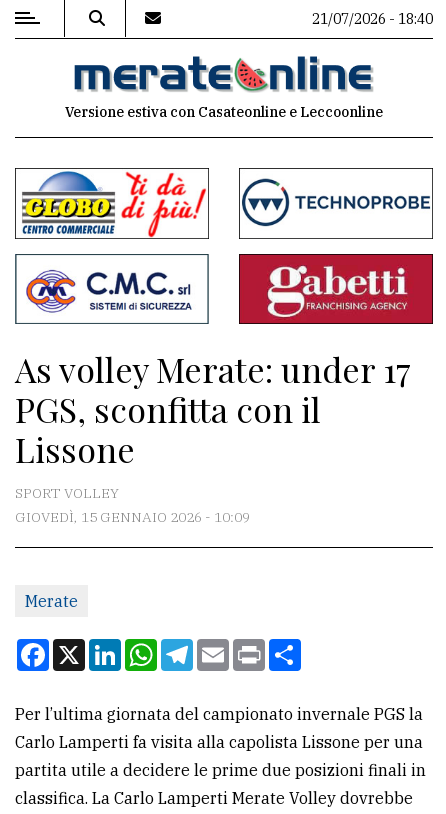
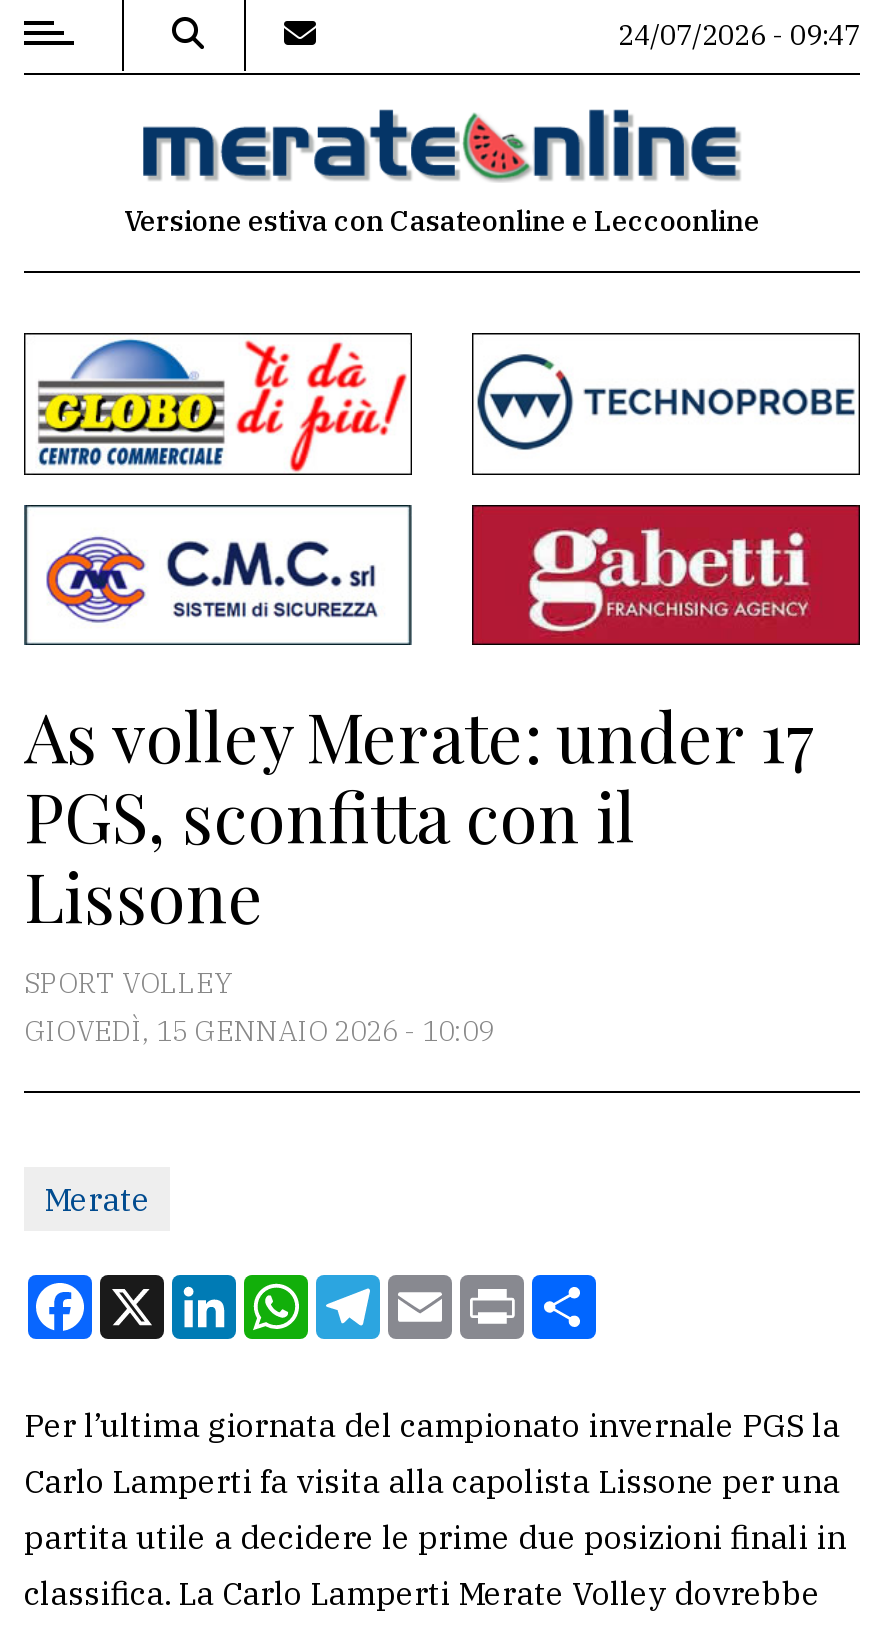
[312,10,433,28] 21/07/2026 - 18:40 -> [618,17,860,53] 24/07/2026 - 09:47

